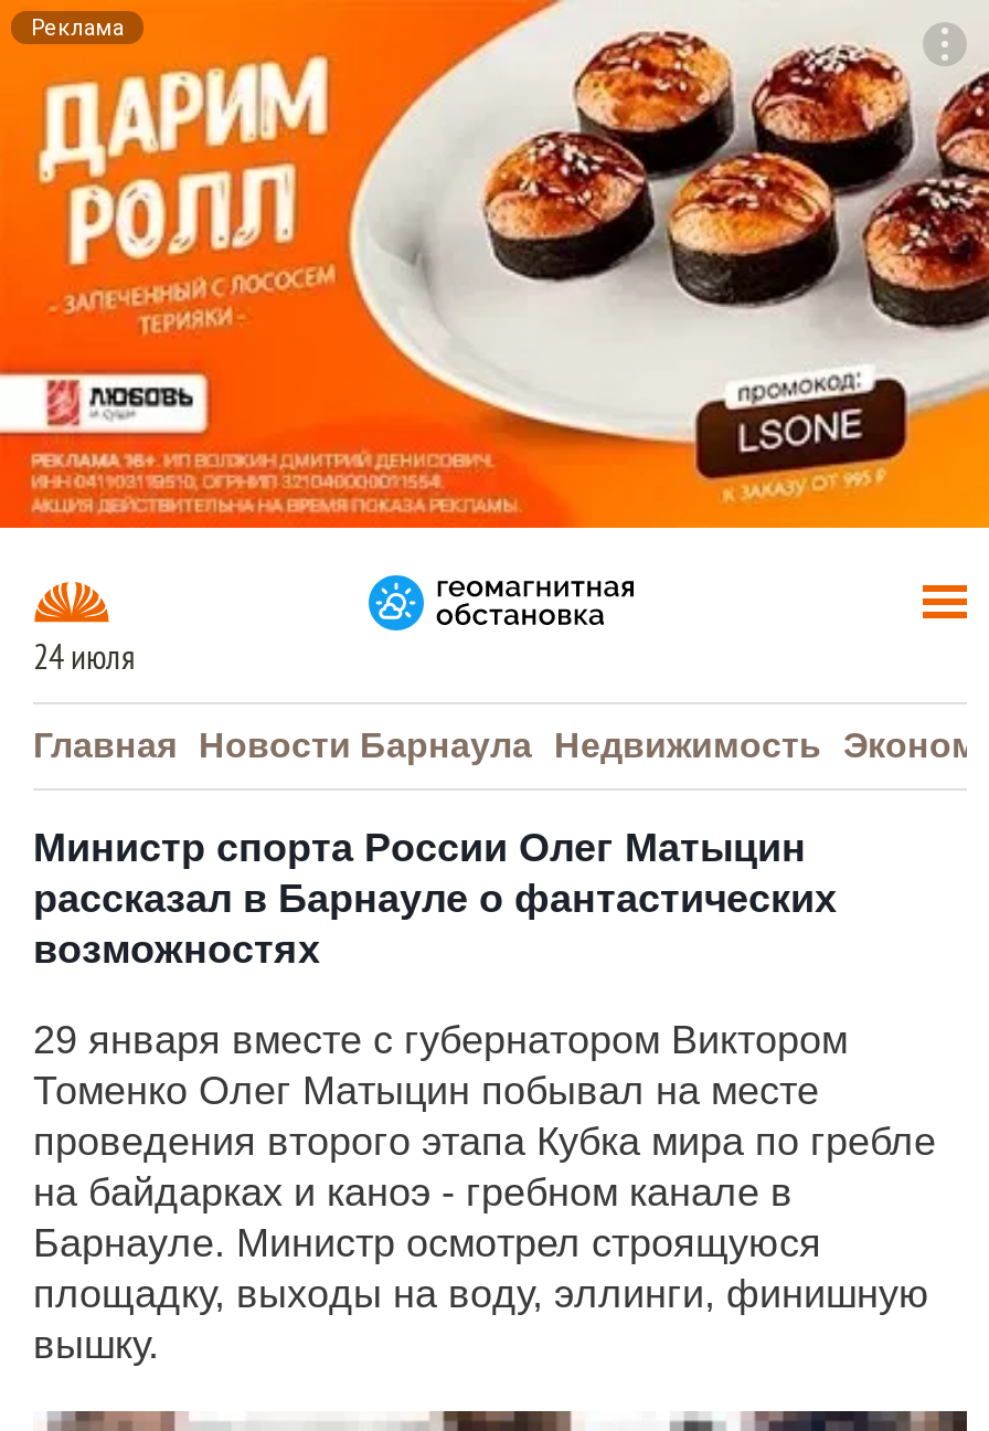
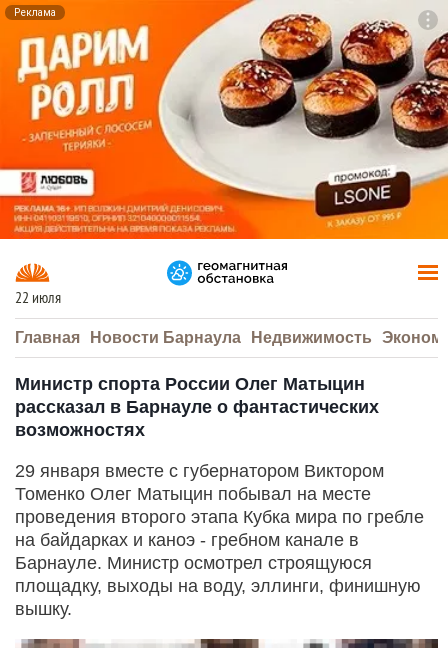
[33,638,135,678] 24 июля -> [15,289,61,307] 22 июля

